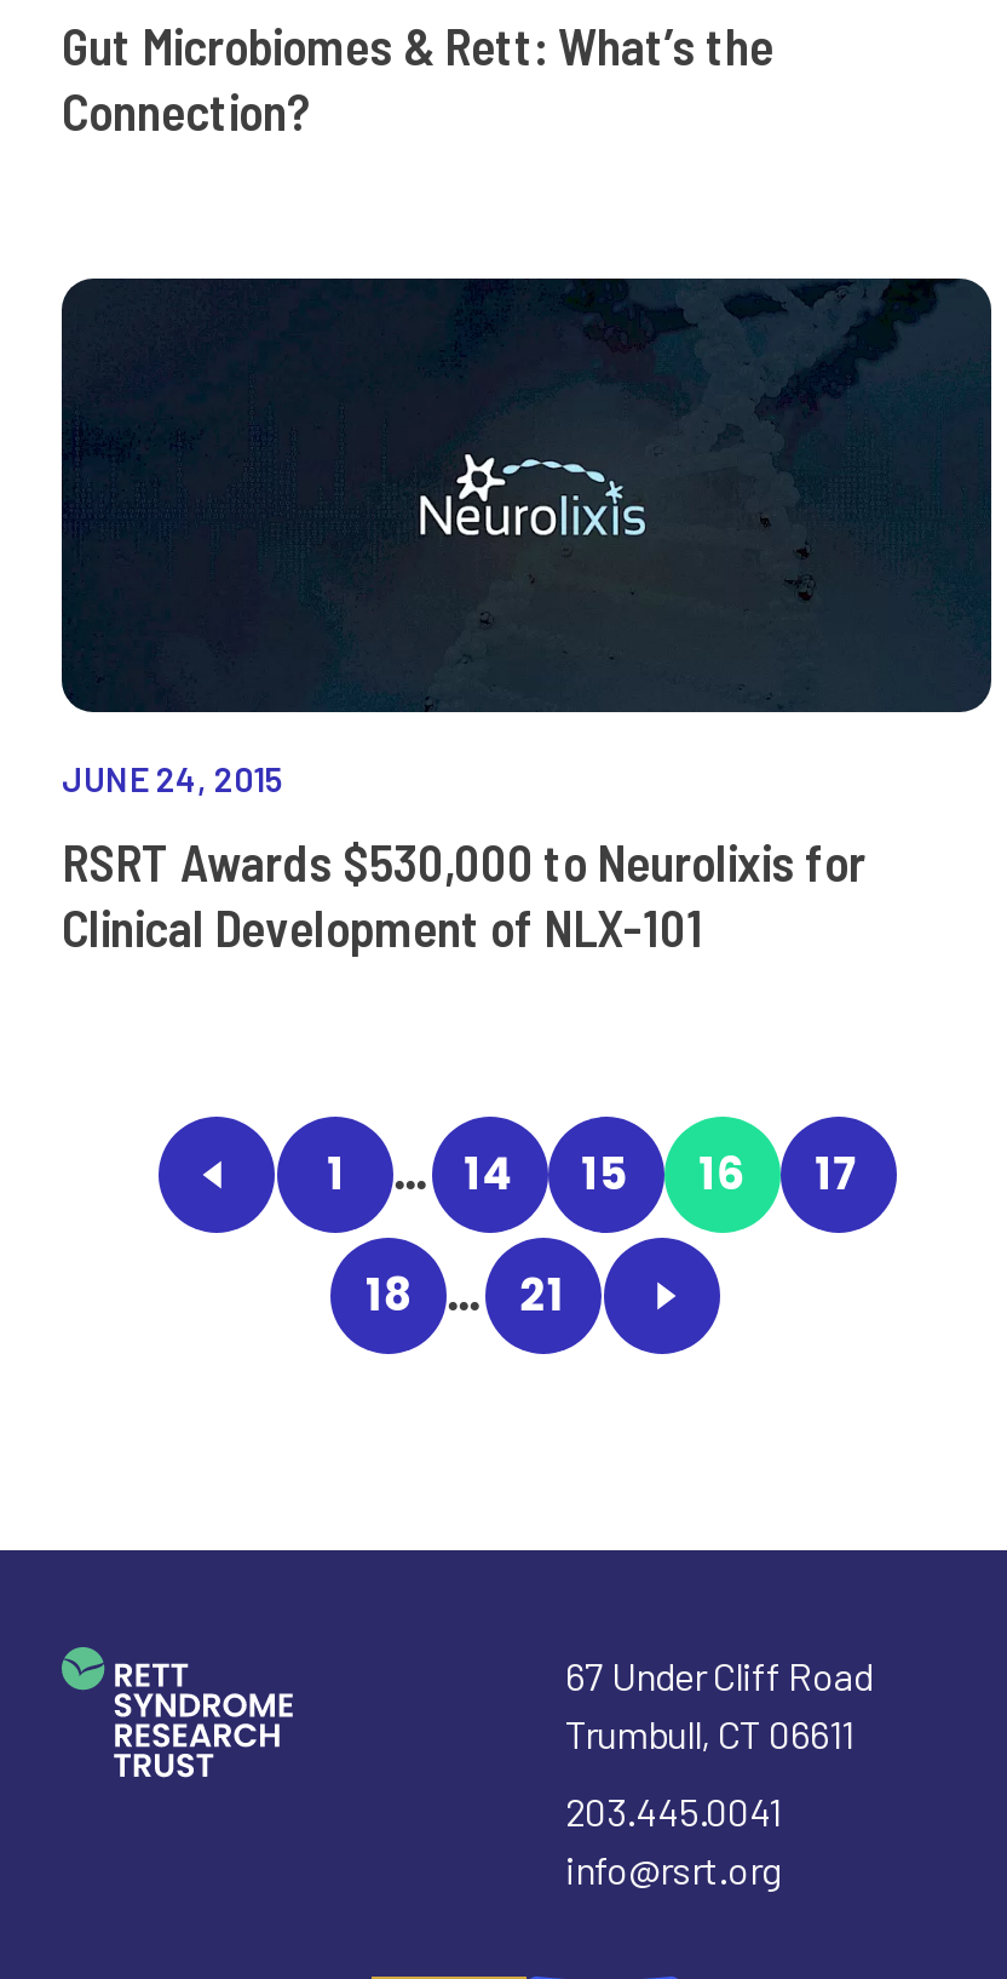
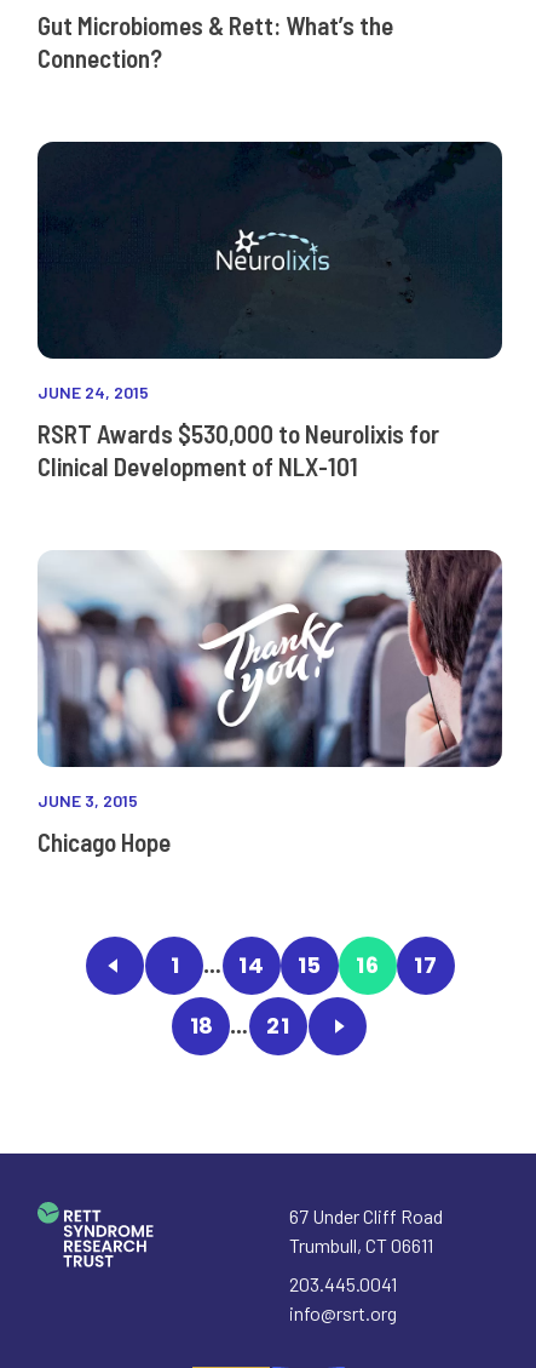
none -> [36,549,503,857] [image] | JUNE 3, 2015 | Chicago Hope

